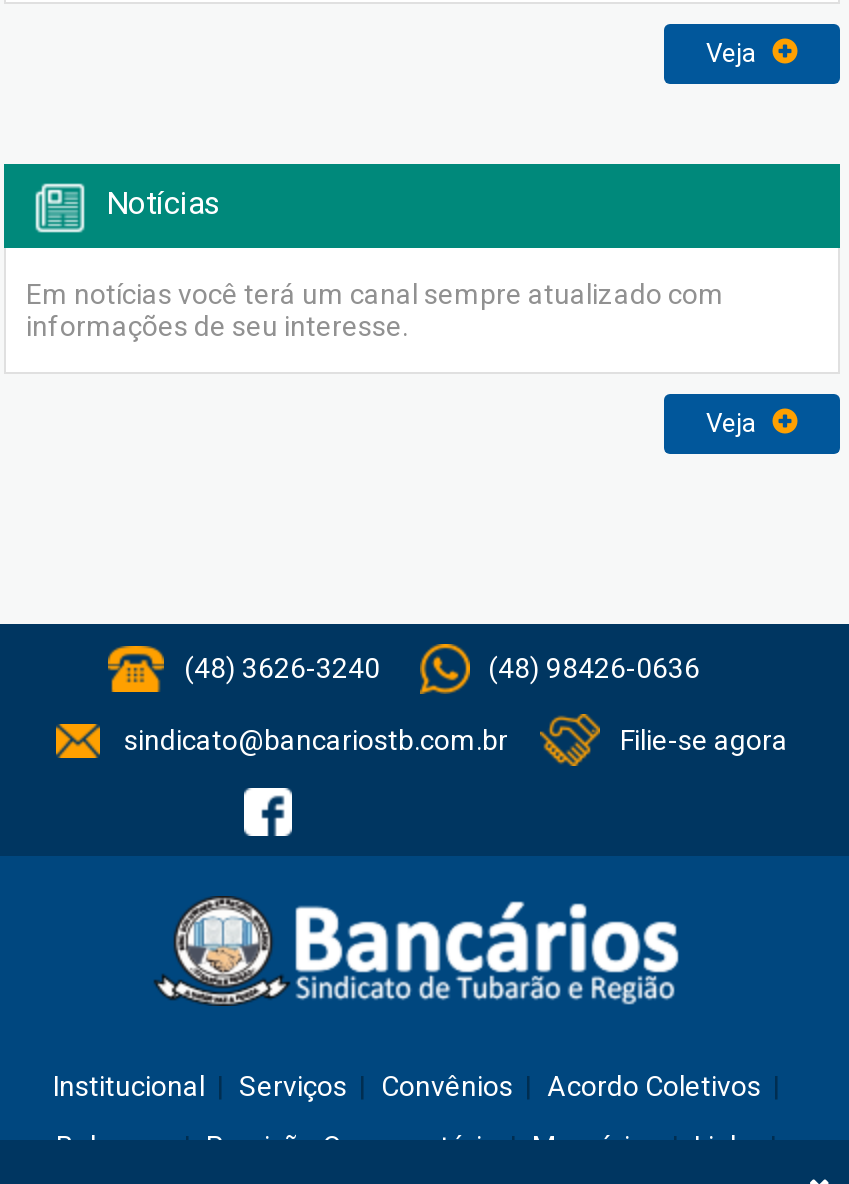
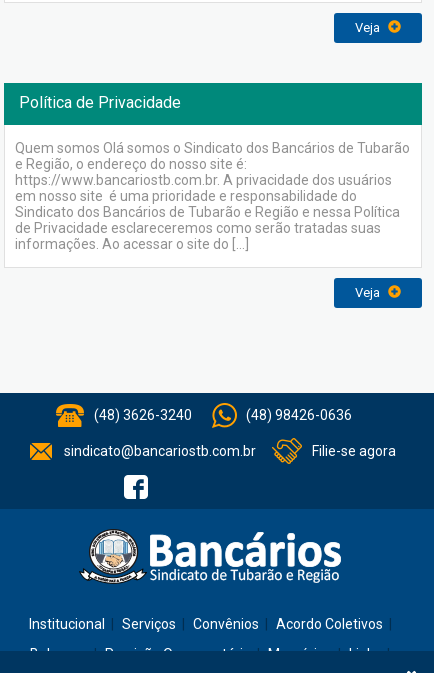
[106,184,222,222] Notícias -> [19,93,181,112] Política de Privacidade
[26,278,724,342] Em notícias você terá um canal sempre atualizado com | informações de seu interesse. -> [15,140,410,252] Quem somos Olá somos o Sindicato dos Bancários de Tubarão | e Região, o endereço do nosso site é: | https://www.bancariostb.com.br. A privacidade dos usuários | em nosso site é uma prioridade e responsabilidade do | Sindicato dos Bancários de Tubarão e Região e nessa Política | de Privacidade esclareceremos como serão tratadas suas | informações. Ao acessar o site do […]

